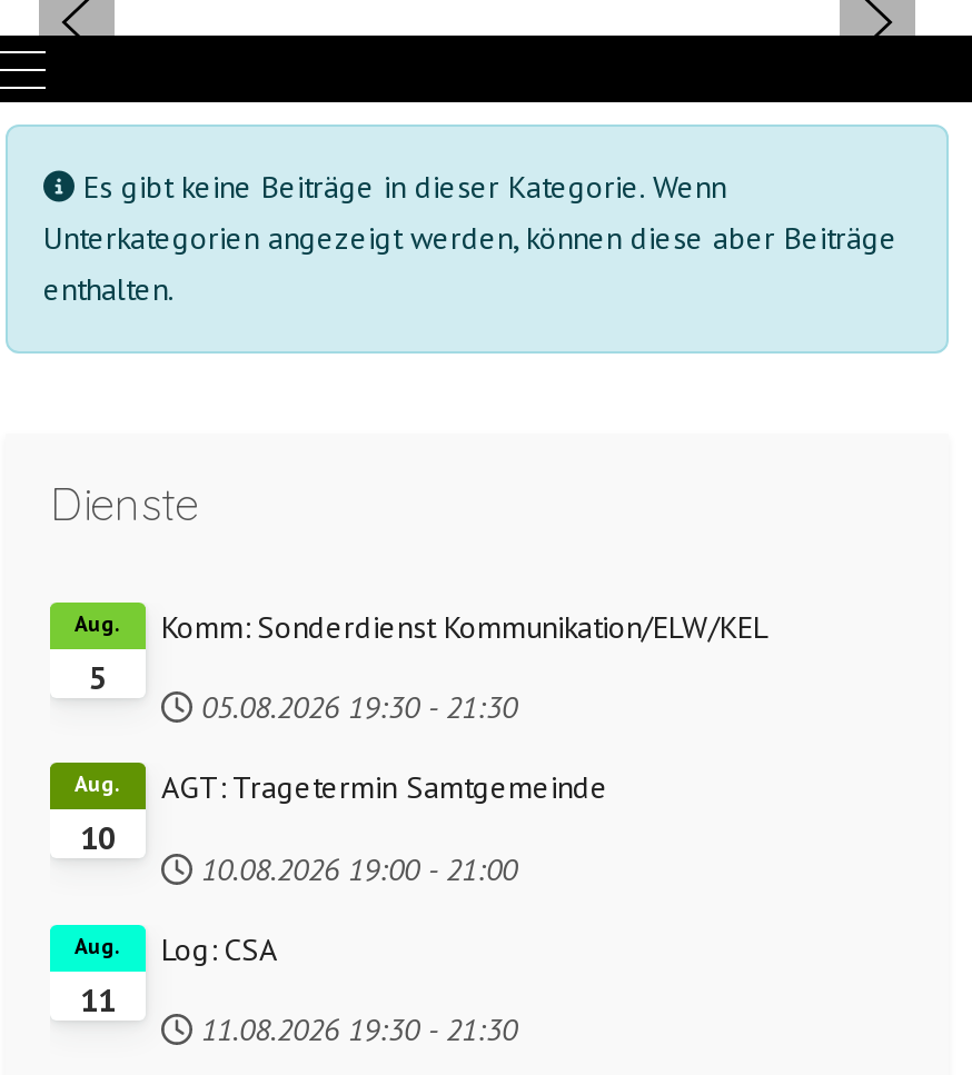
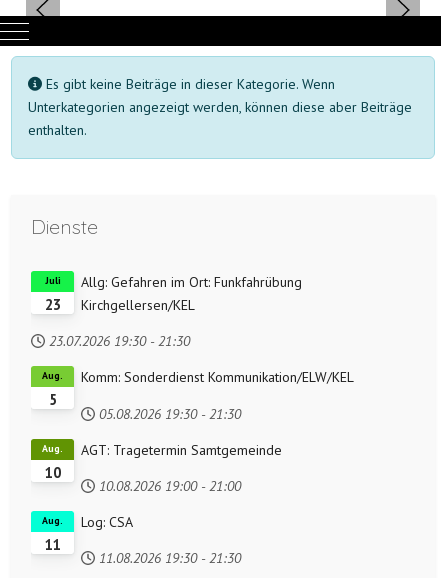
none -> [44,295,60,314] 23
none -> [44,273,302,350] Juli | Allg: Gefahren im Ort: Funkfahrübung | Kirchgellersen/KEL | 23.07.2026 19:30 - 21:30

